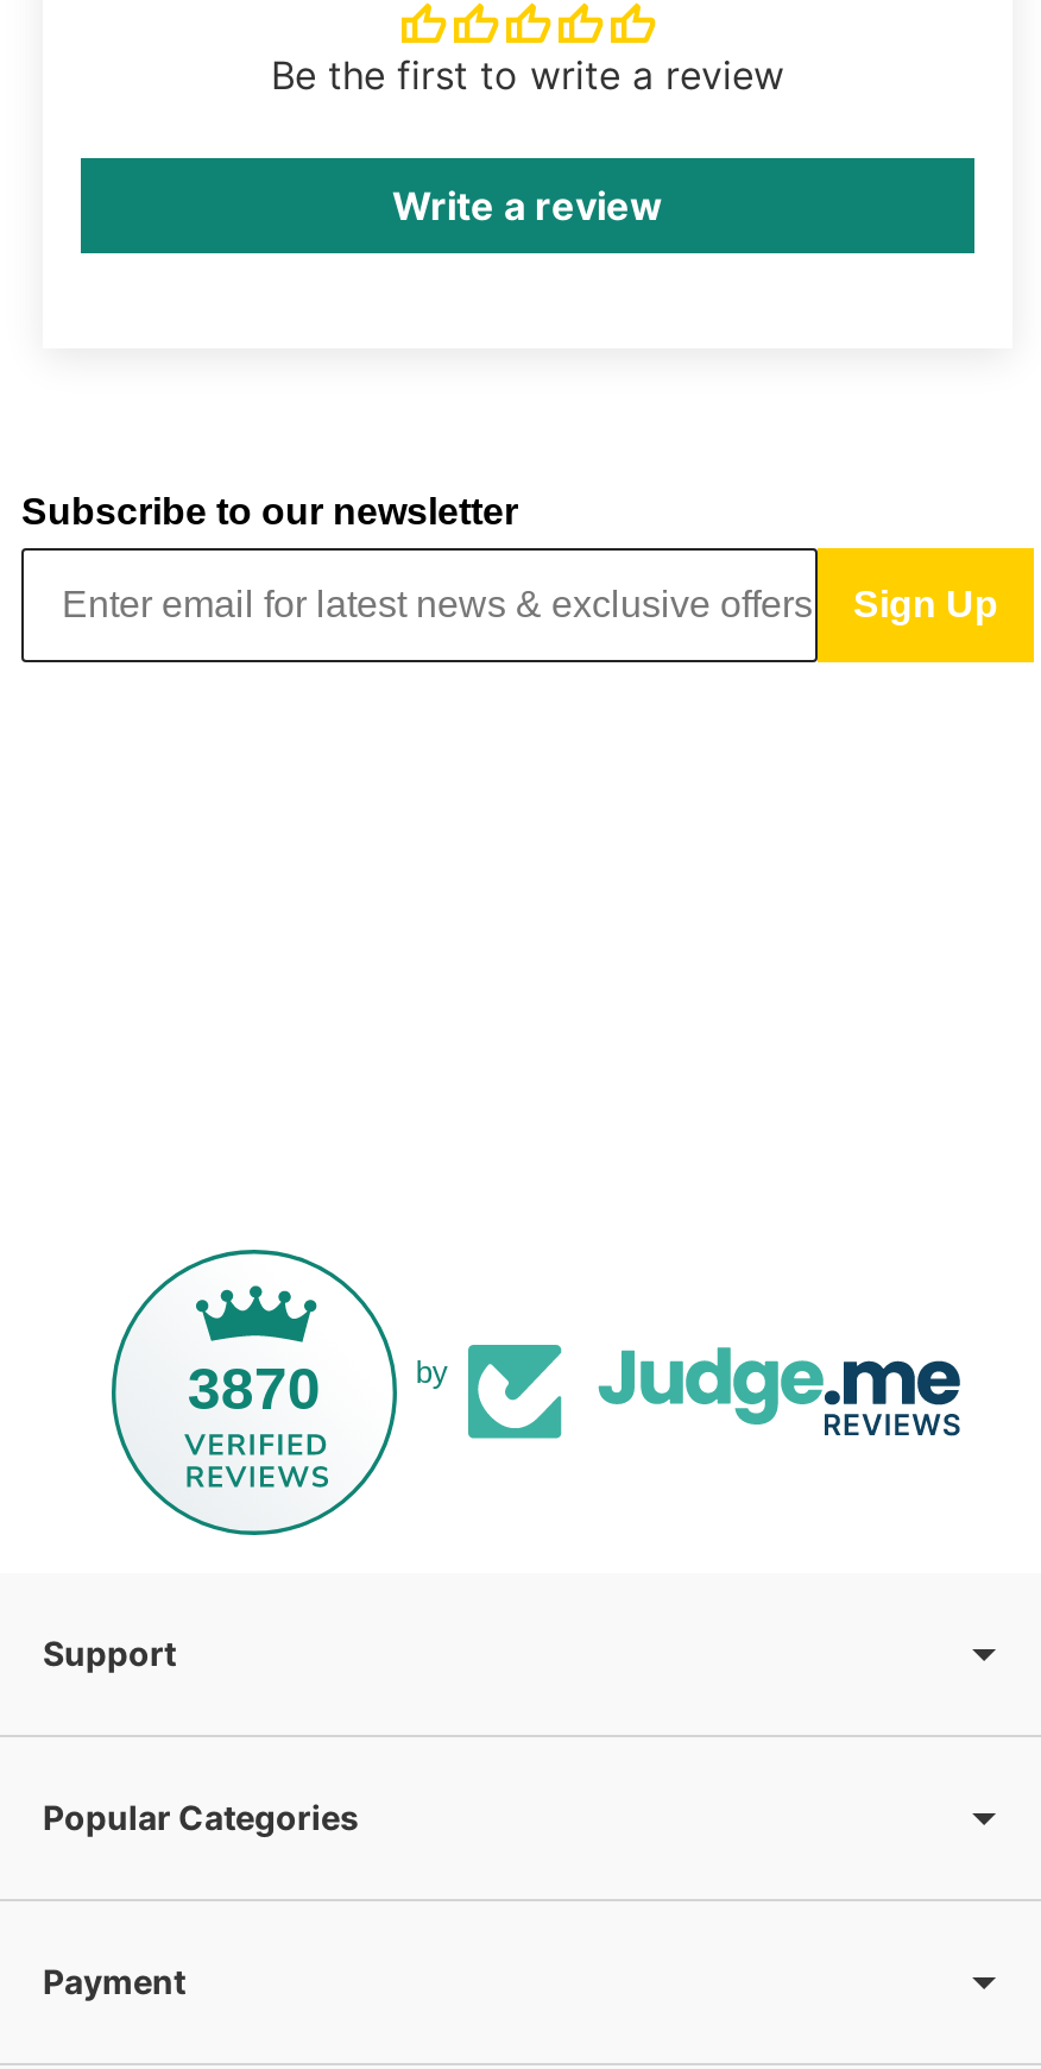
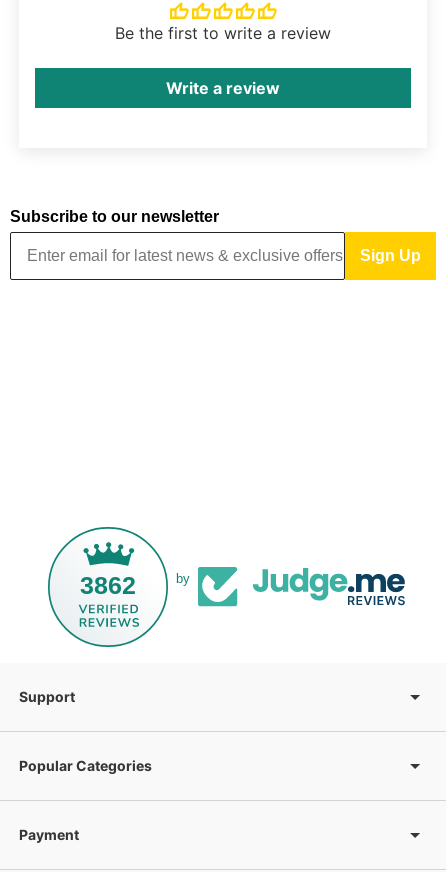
[187,1354,320,1421] 3870 -> [80,571,136,599] 3862

